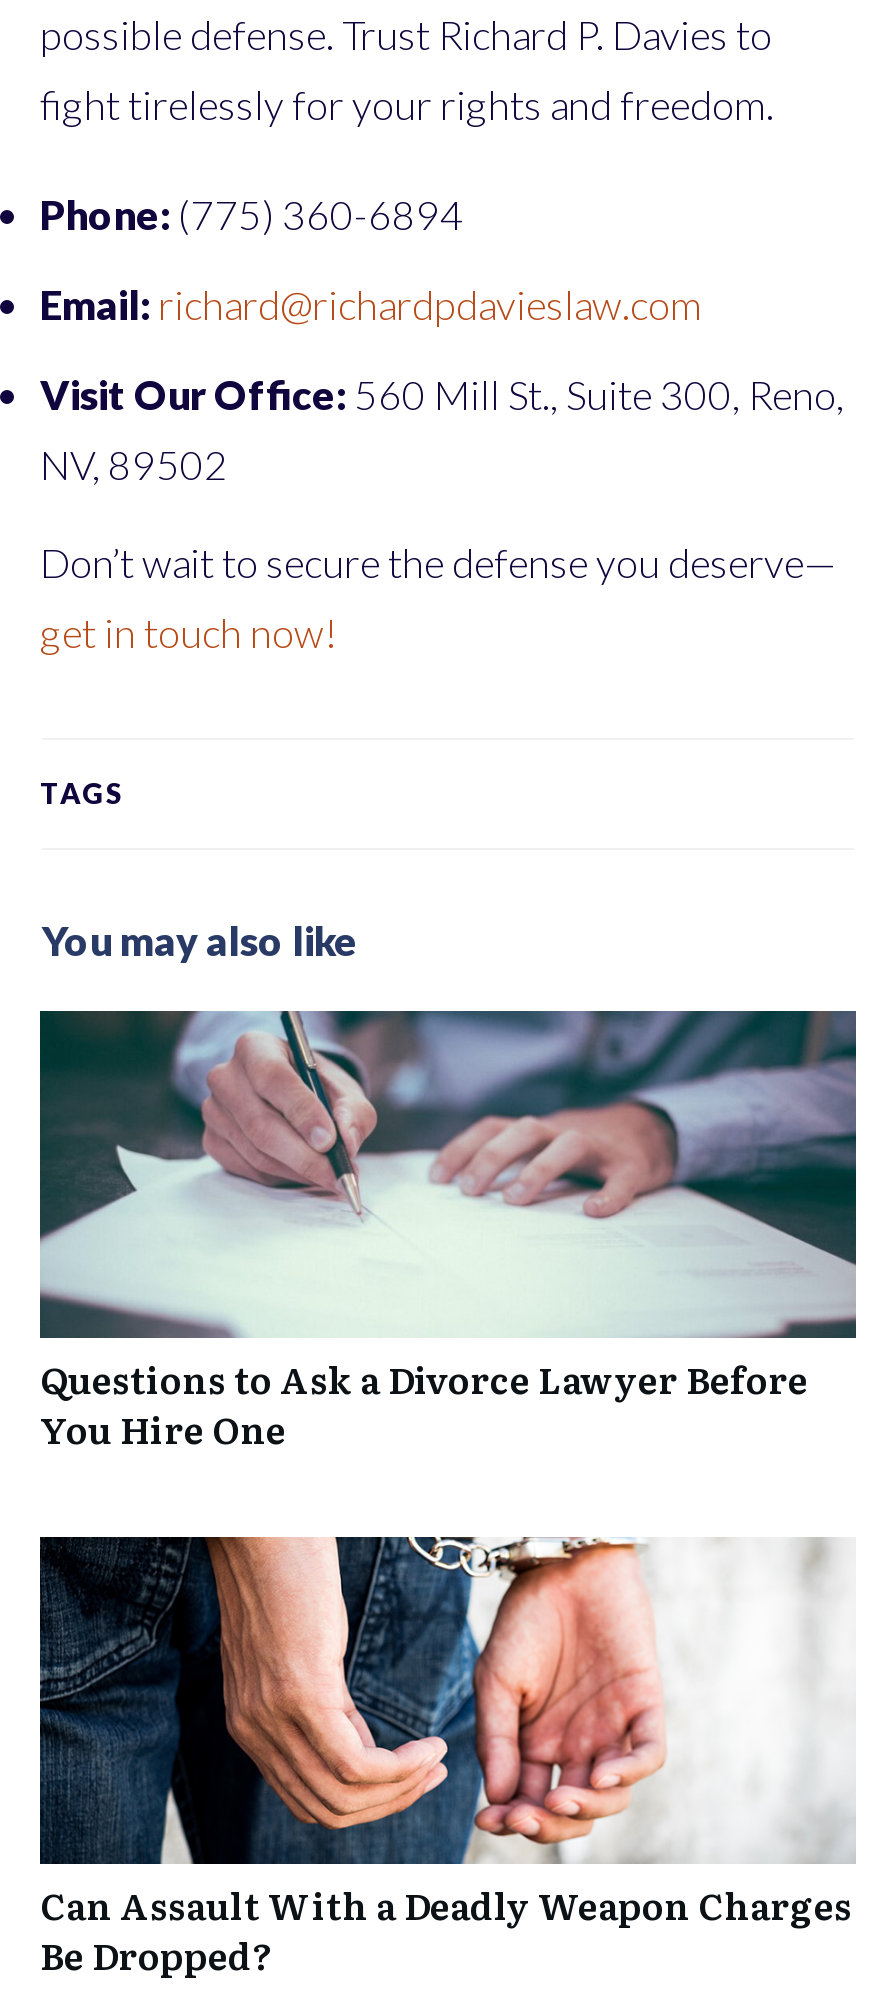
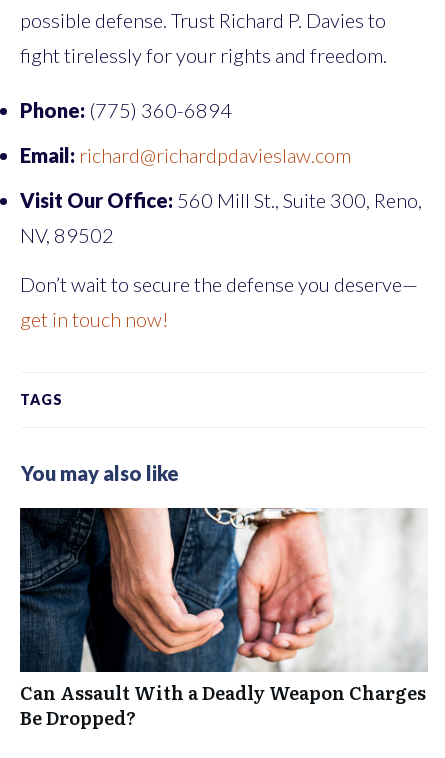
[38,1008,858,1457] [image] | Questions to Ask a Divorce Lawyer Before | You Hire One -> none

